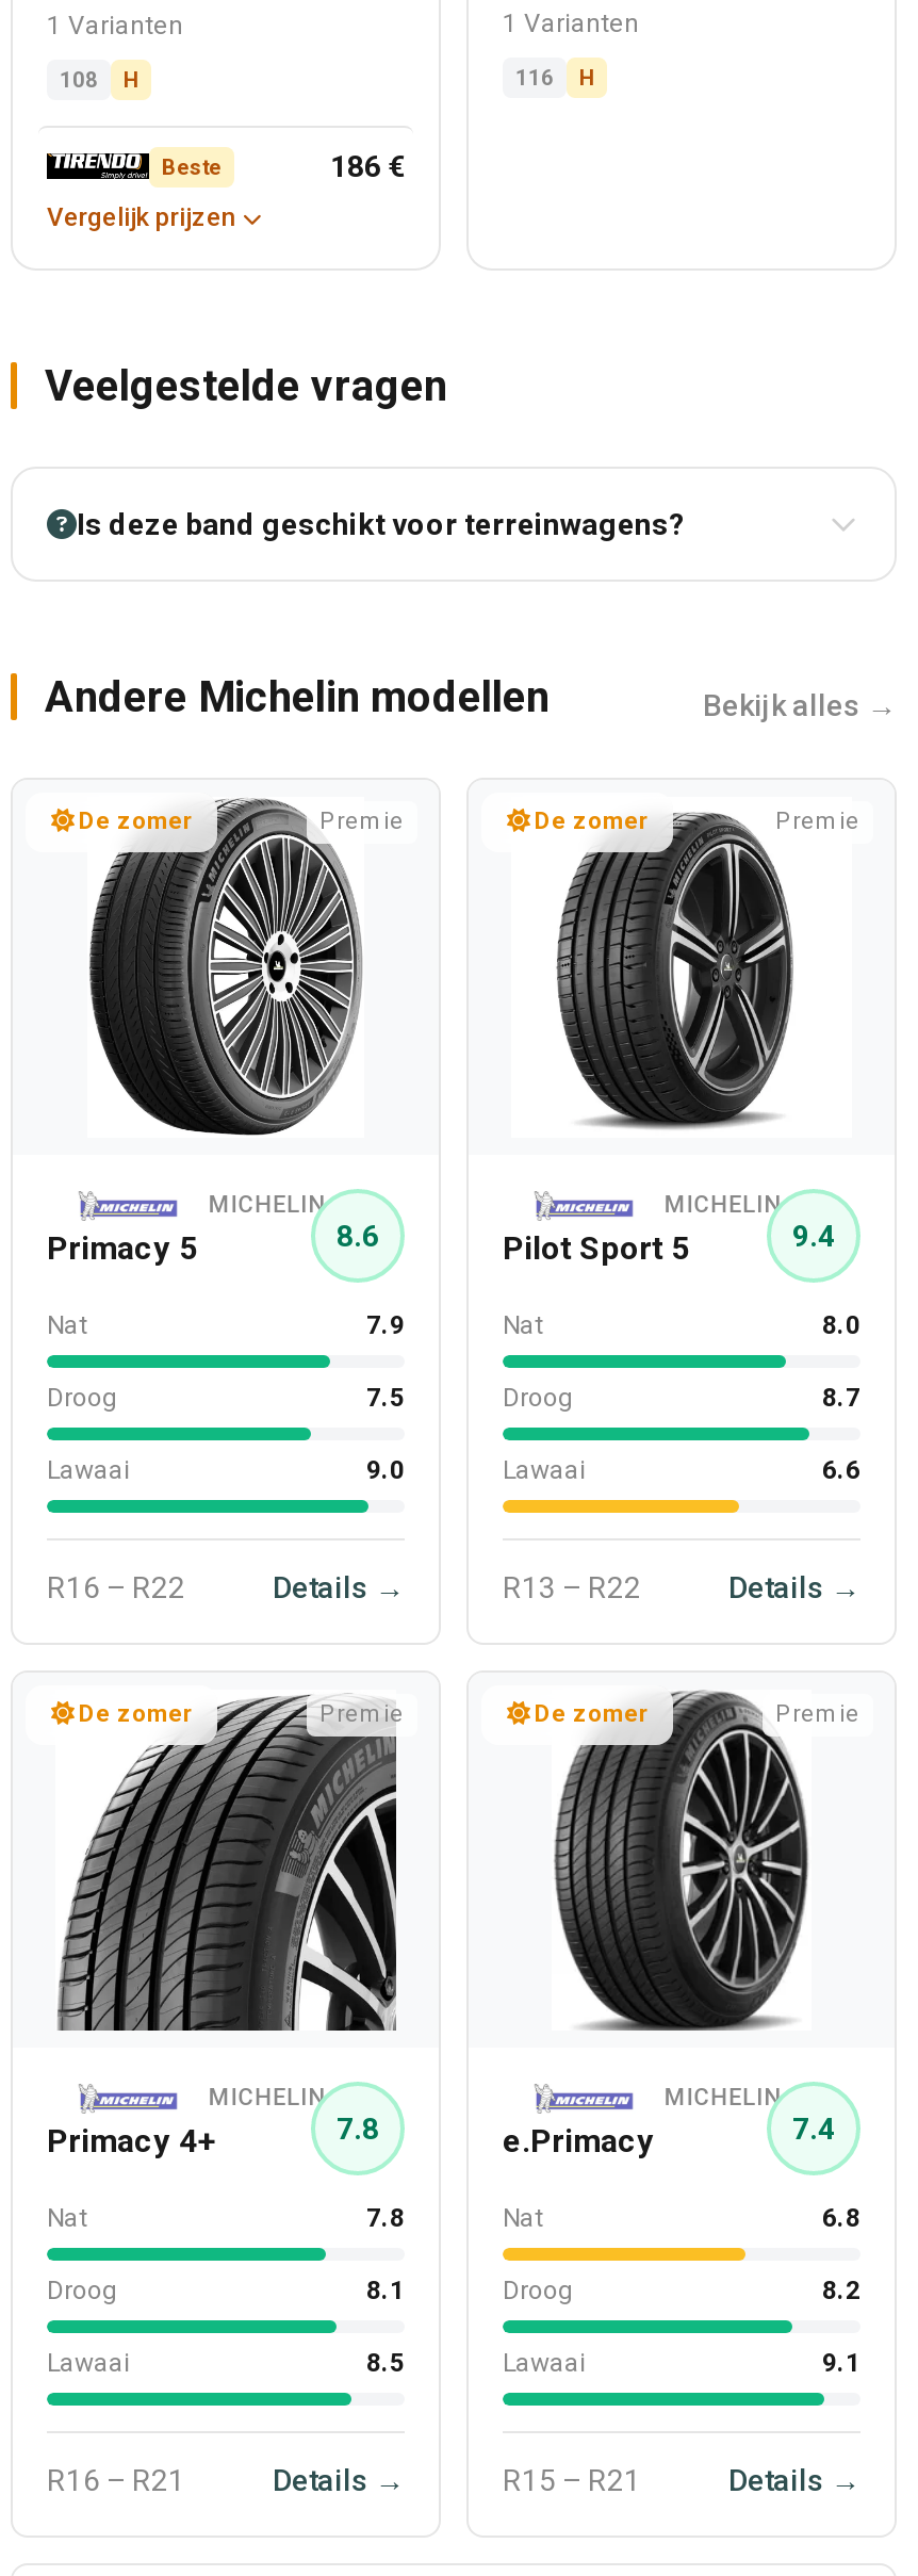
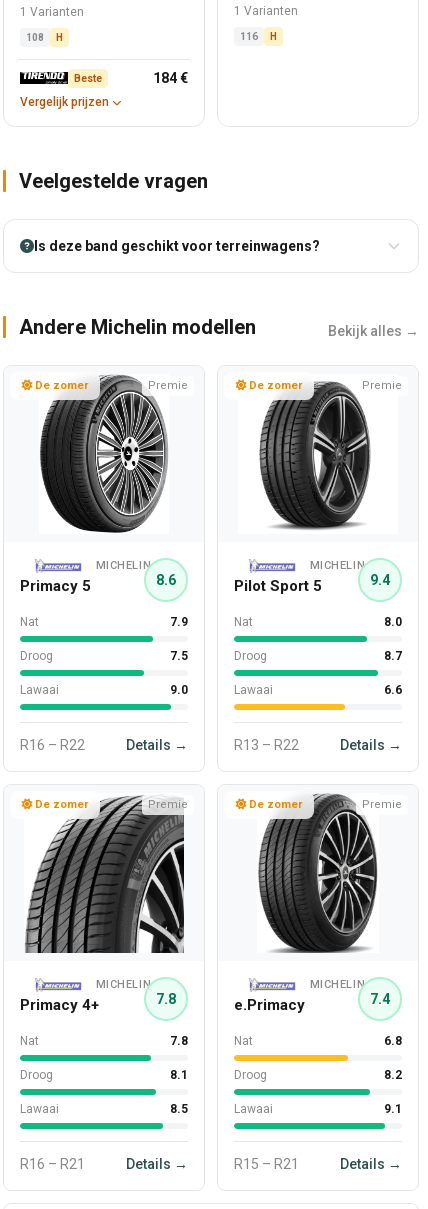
[330,149,405,183] 186 € -> [153,70,188,86] 184 €

